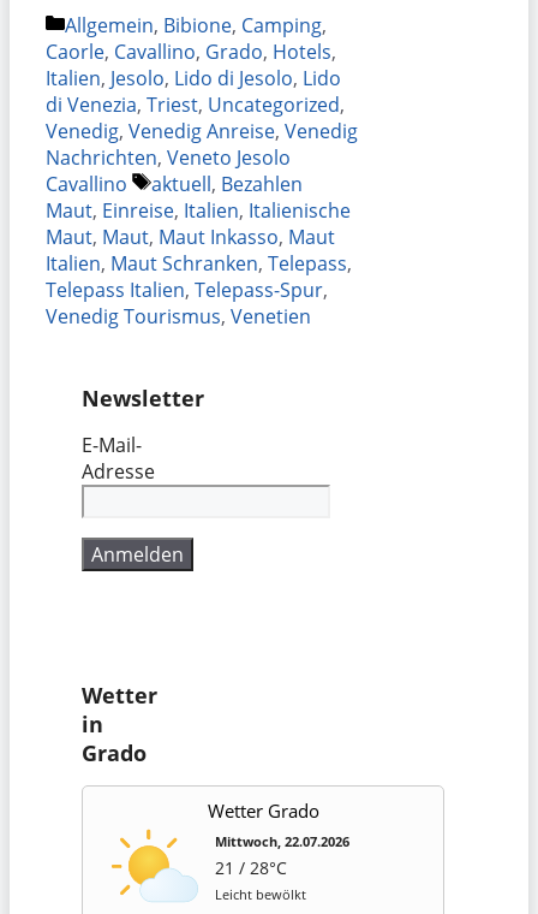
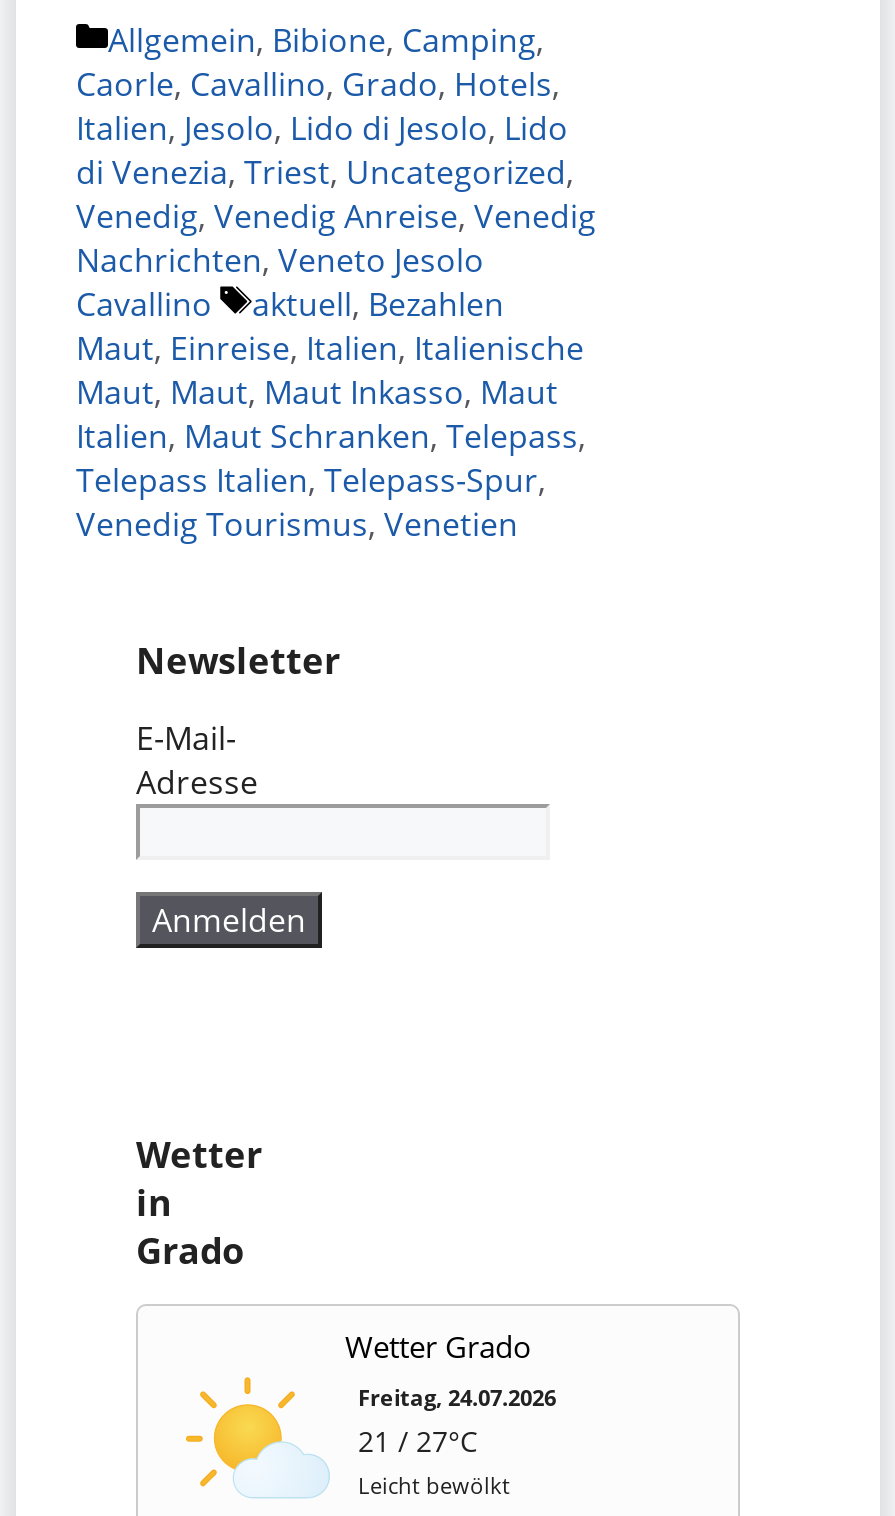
[215,832,349,879] Mittwoch, 22.07.2026 | 21 / 28°C -> [358,1381,556,1459] Freitag, 24.07.2026 | 21 / 27°C

